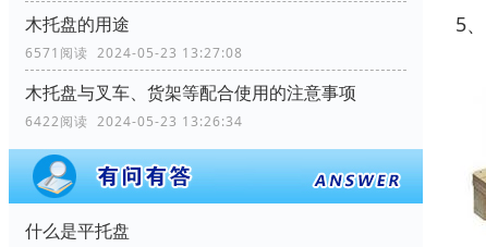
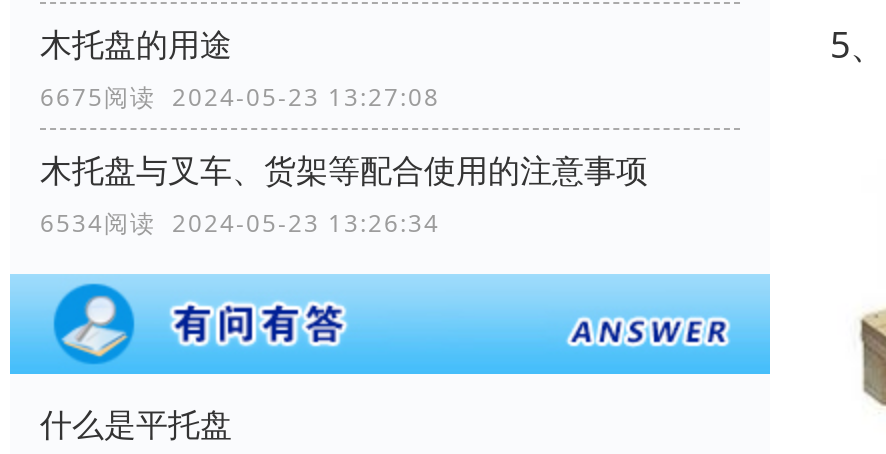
[25,44,243,62] 6571阅读 2024-05-23 13:27:08 -> [40,80,440,114] 6675阅读 2024-05-23 13:27:08
[25,112,243,131] 6422阅读 2024-05-23 13:26:34 -> [40,206,440,240] 6534阅读 2024-05-23 13:26:34

